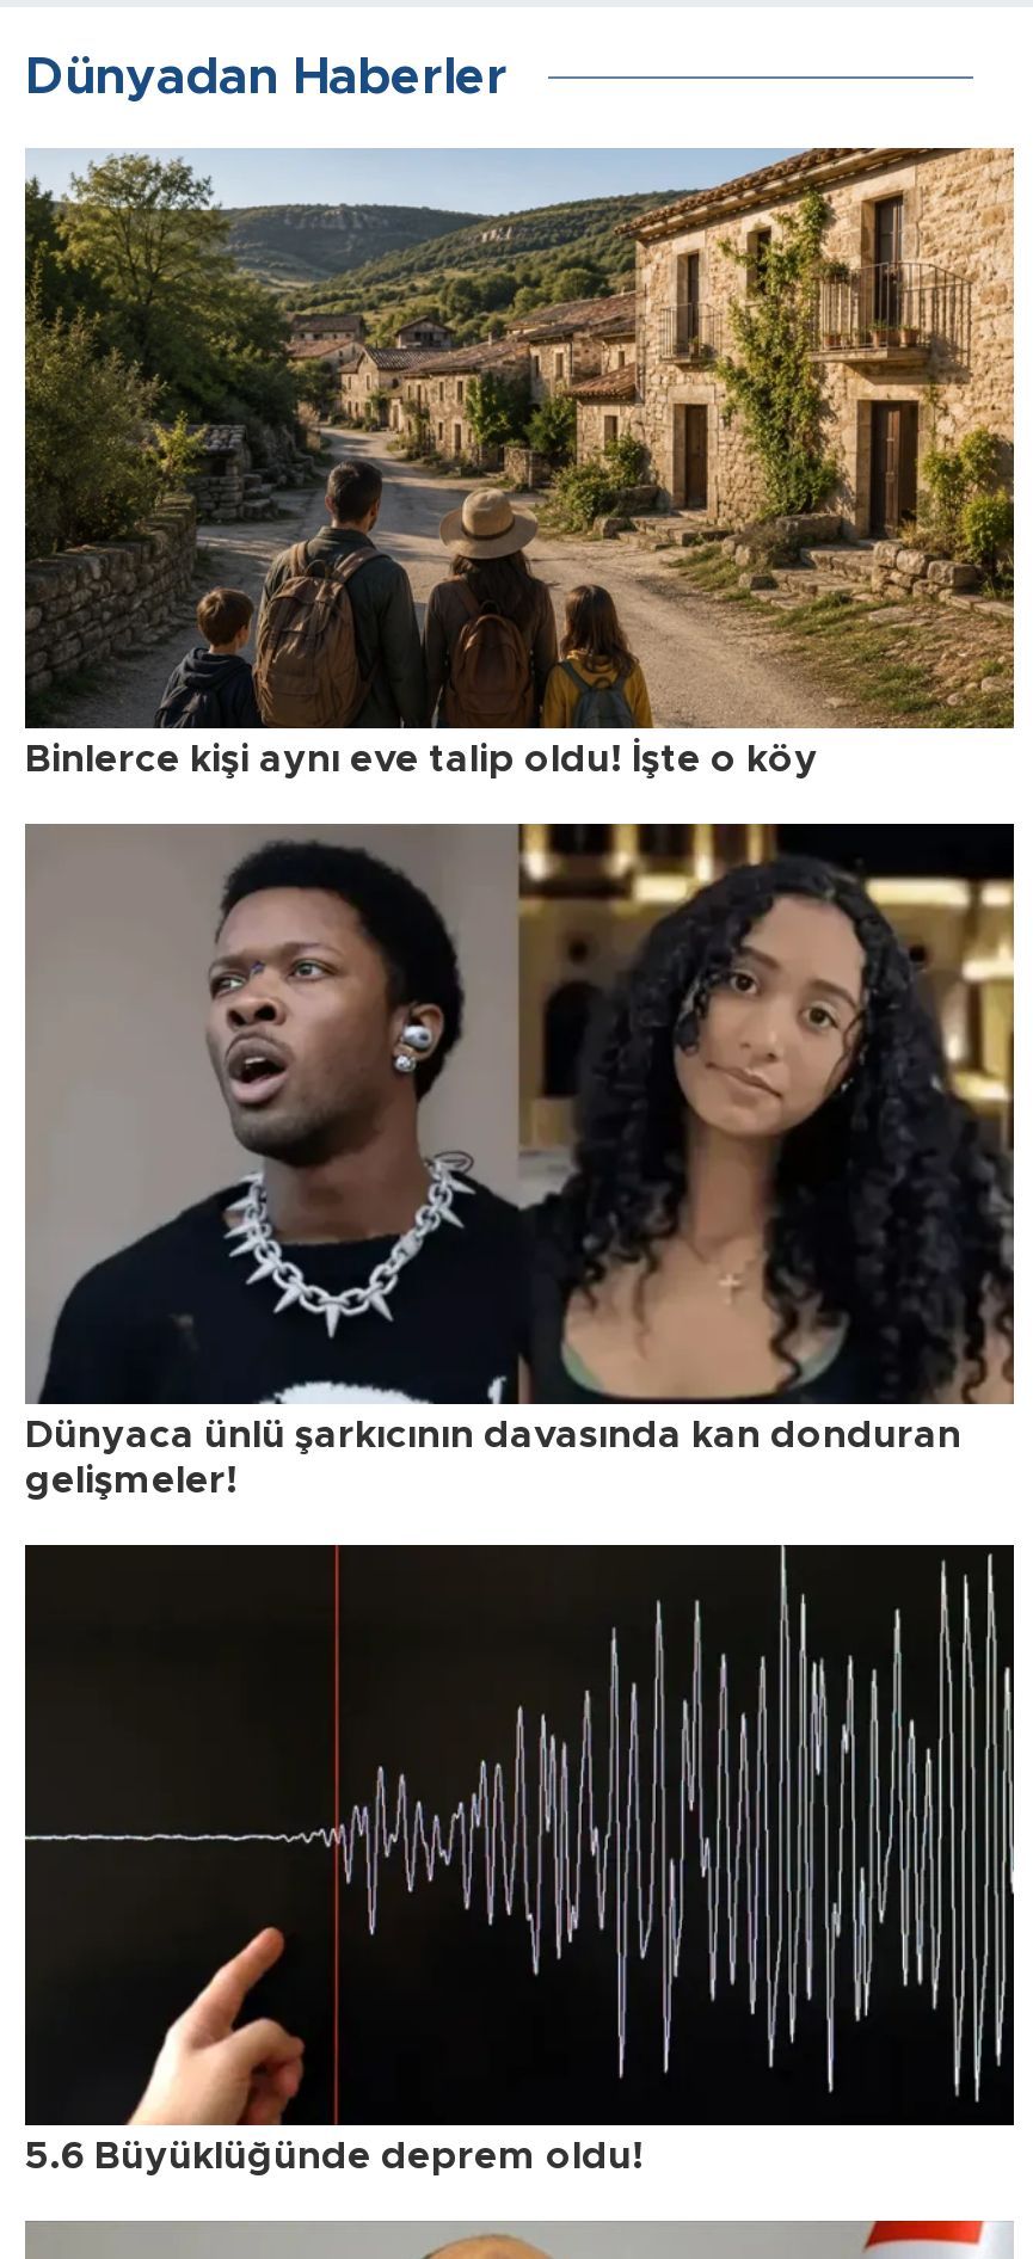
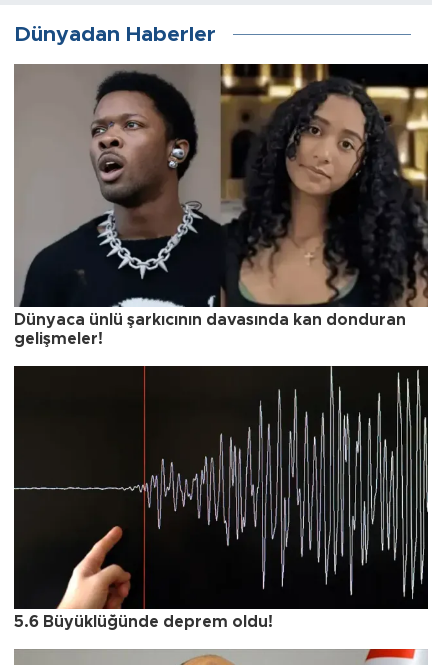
[23,146,1016,779] [image] | Binlerce kişi aynı eve talip oldu! İşte o köy -> none

